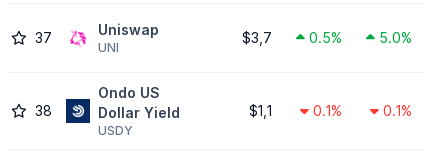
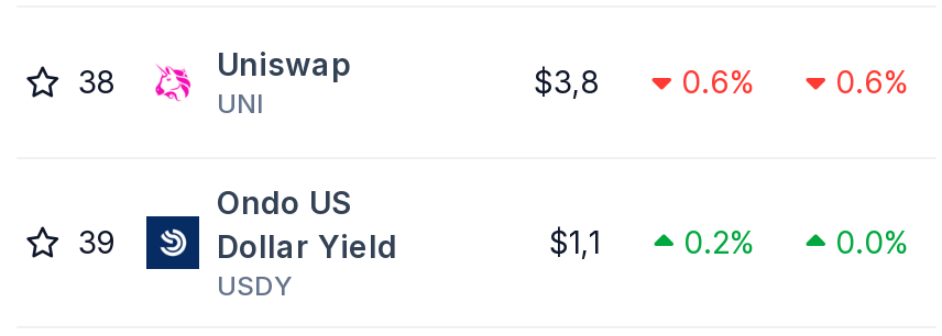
[35,29,52,46] 37 -> [78,63,116,100] 38
[242,29,272,46] $3,7 -> [534,63,600,100] $3,8
[309,29,342,46] 0.5% -> [681,63,754,100] 0.6%
[379,29,412,46] 5.0% -> [835,63,908,100] 0.6%
[35,102,52,119] 38 -> [78,223,116,260] 39
[313,102,342,119] 0.1% -> [683,223,754,260] 0.2%
[383,102,412,119] 0.1% -> [835,223,908,260] 0.0%

